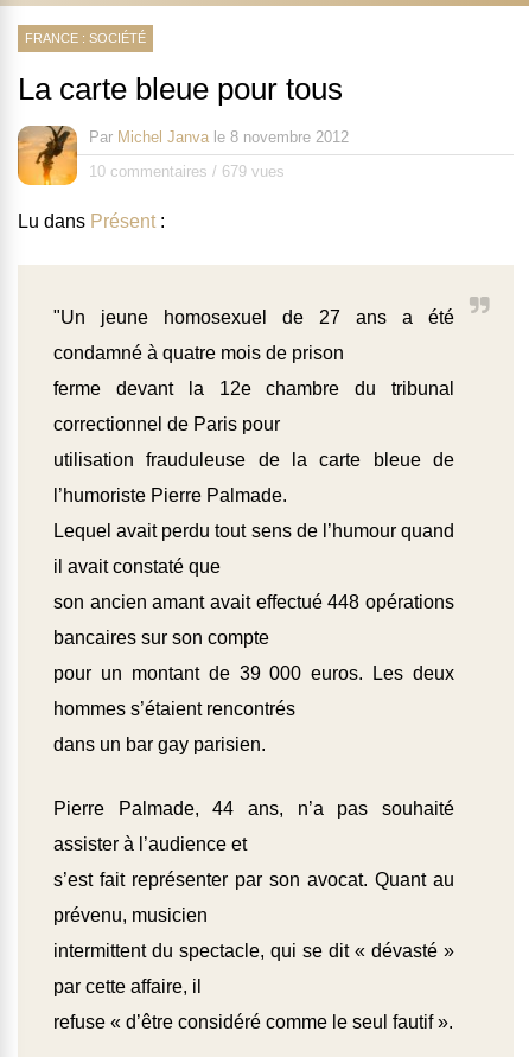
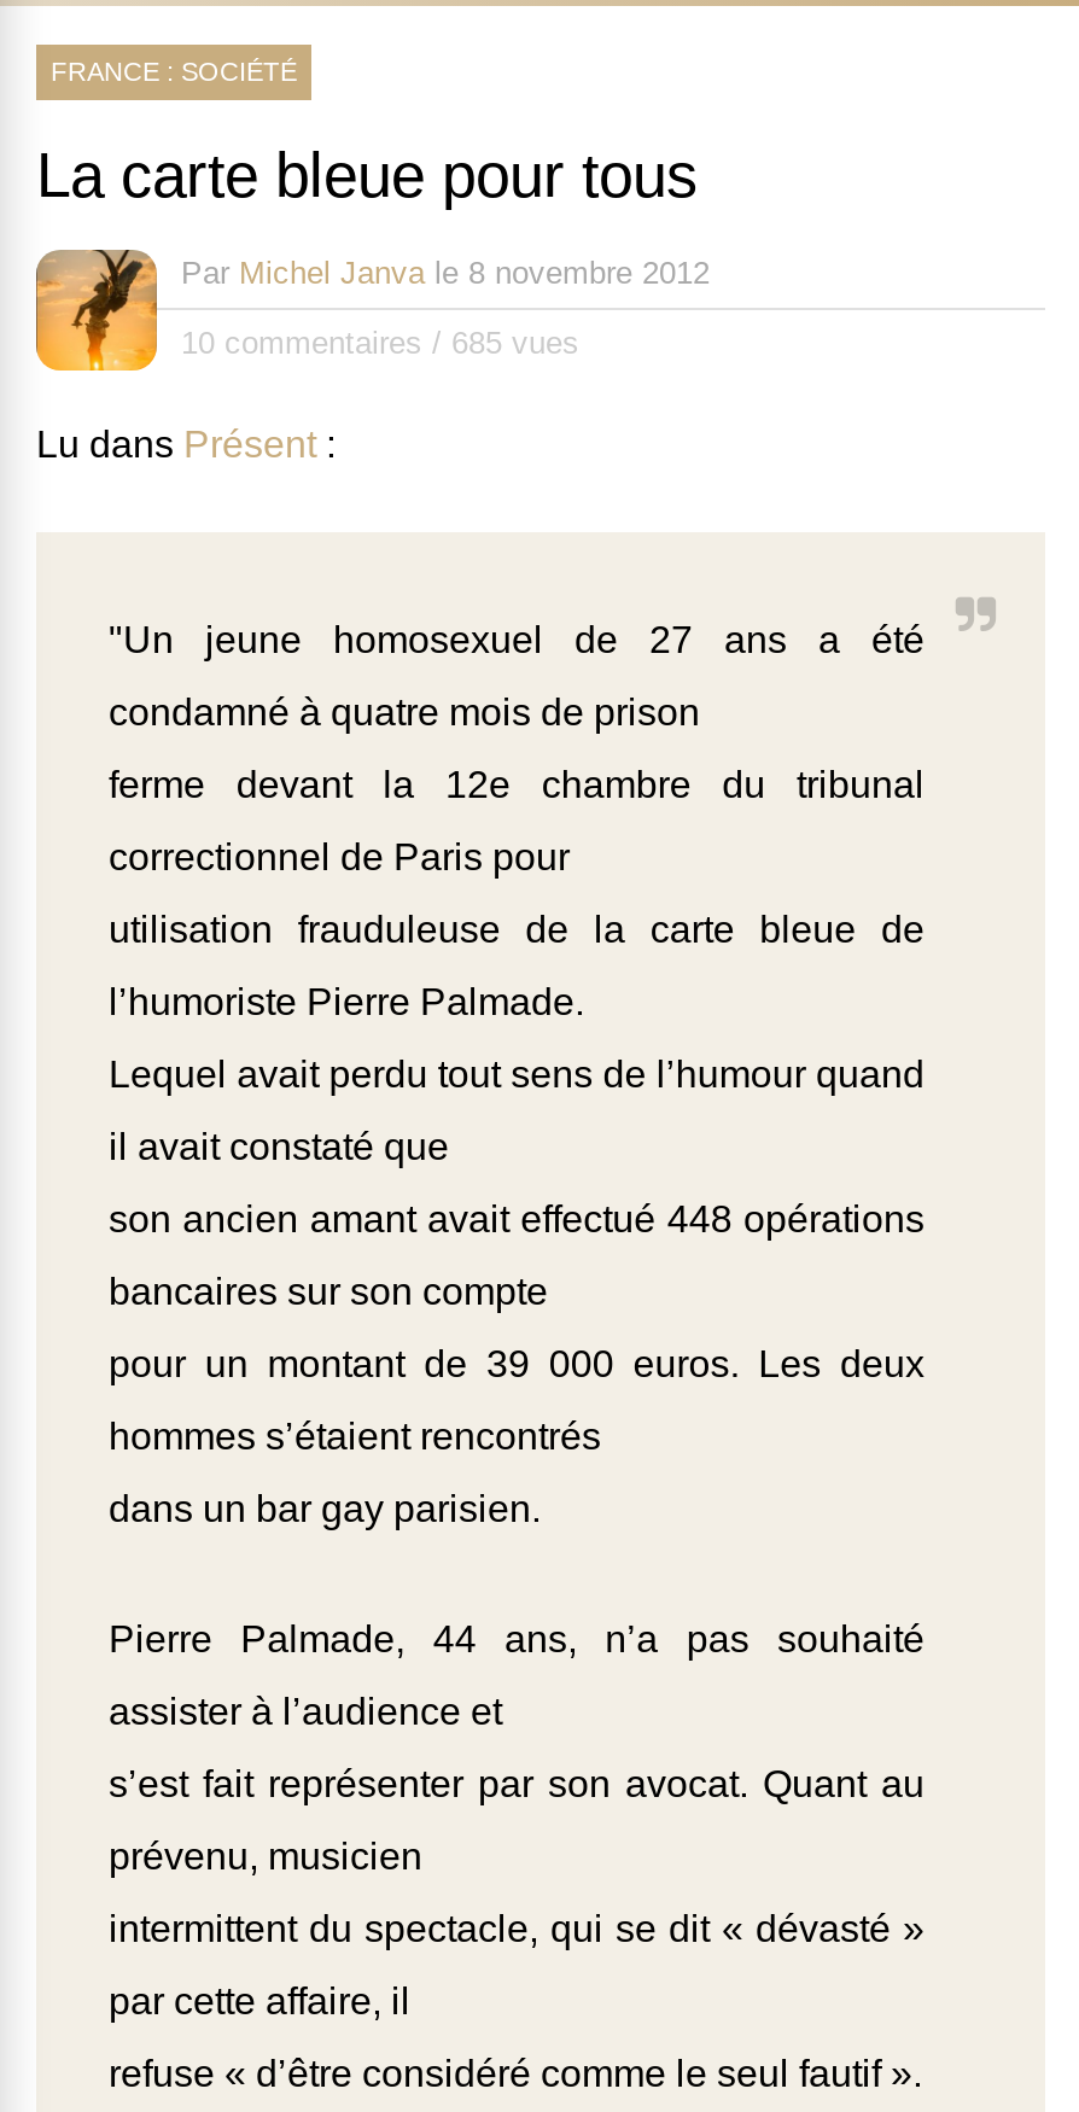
[89,163,285,180] 10 commentaires / 679 vues -> [181,325,579,361] 10 commentaires / 685 vues

